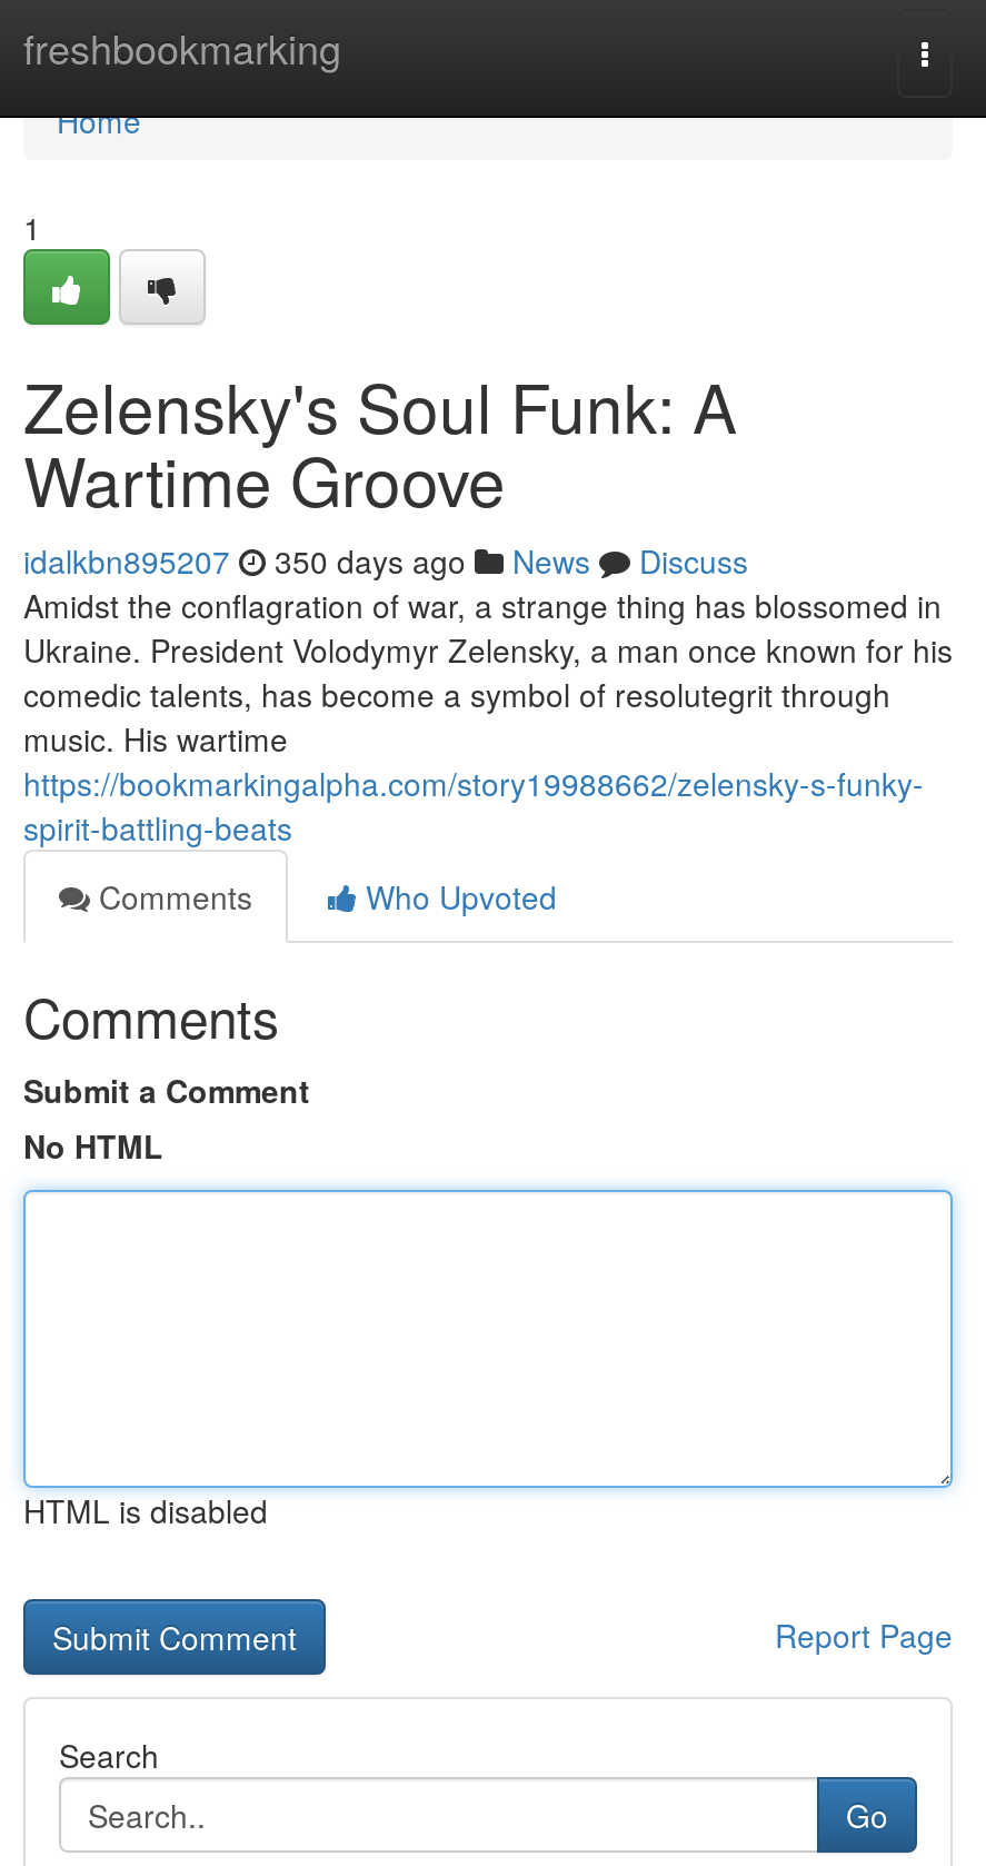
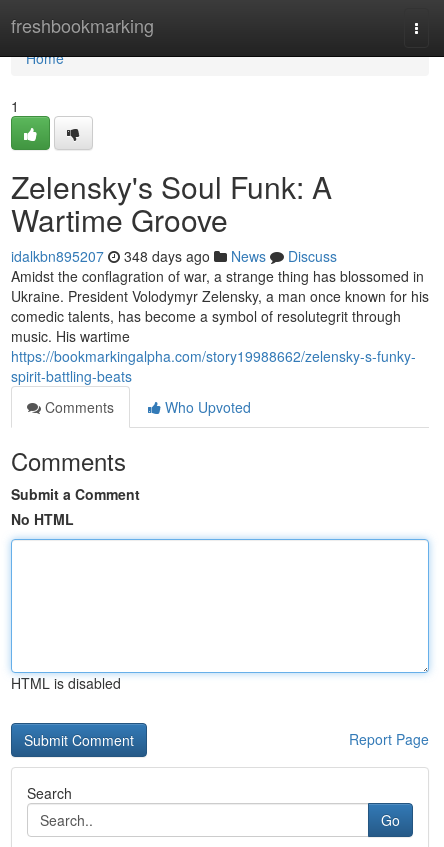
[23,538,748,583] idalkbn895207 350 days ago News Discuss -> [11,246,337,266] idalkbn895207 348 days ago News Discuss

